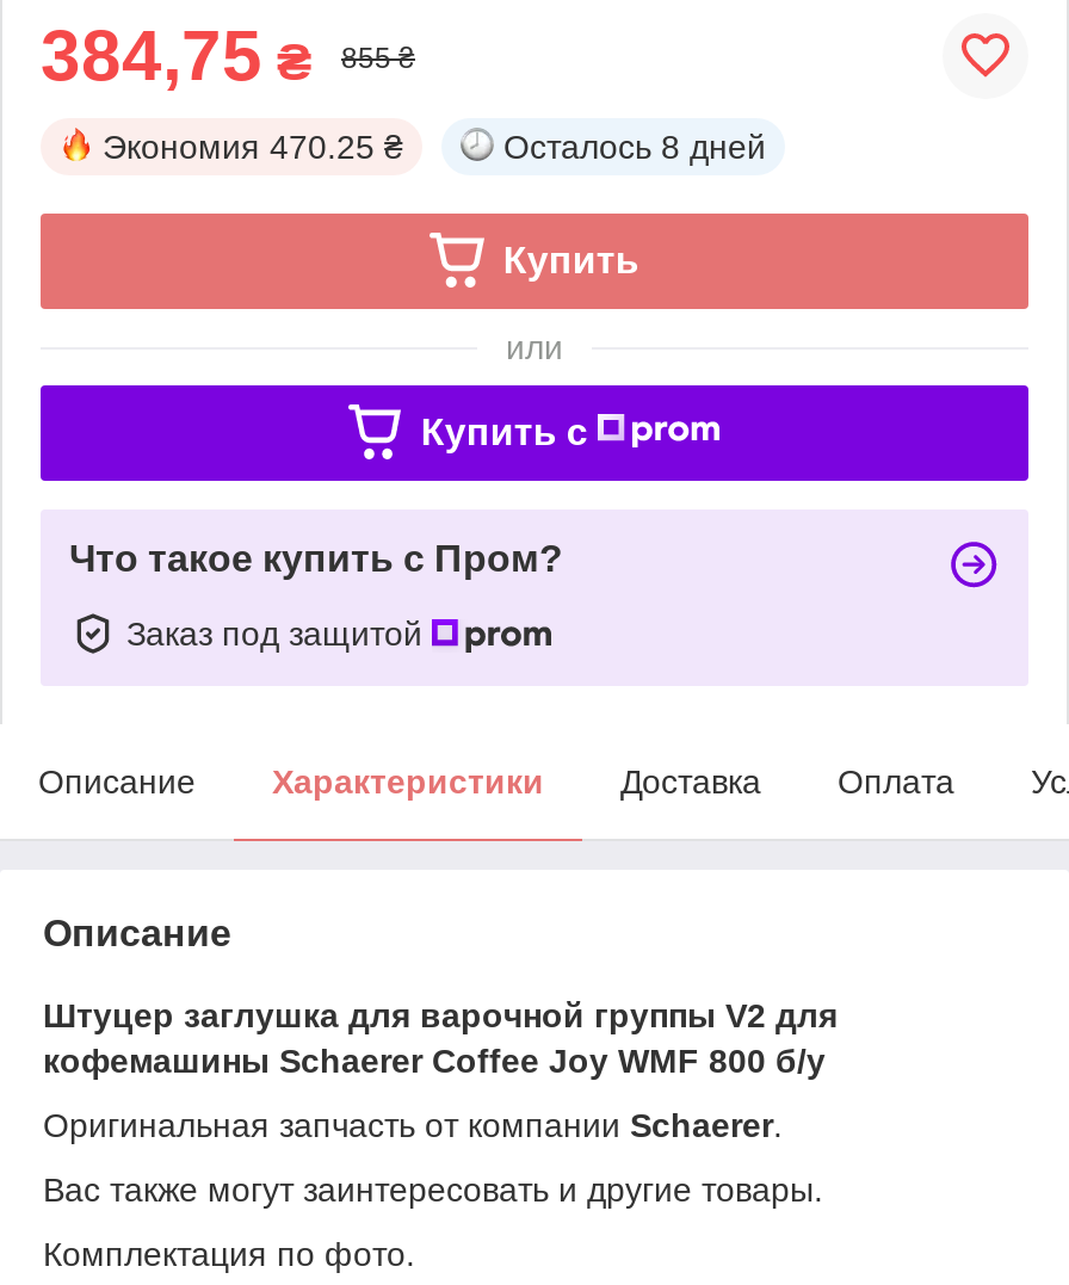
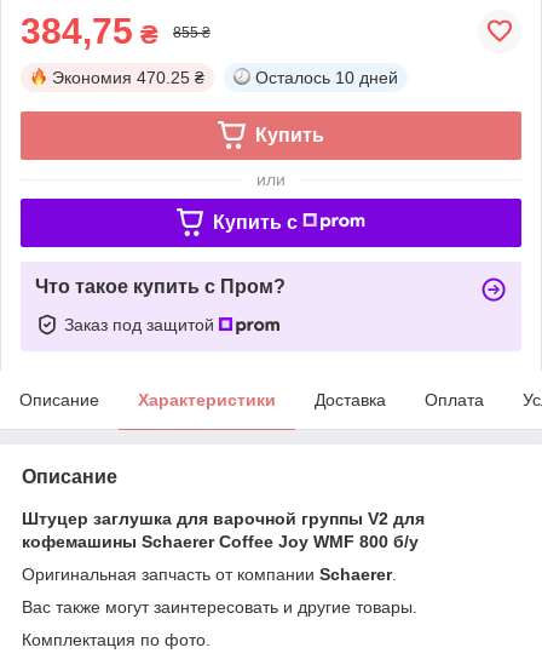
[503,127,766,165] Осталось 8 дней -> [255,68,398,87] Осталось 10 дней

